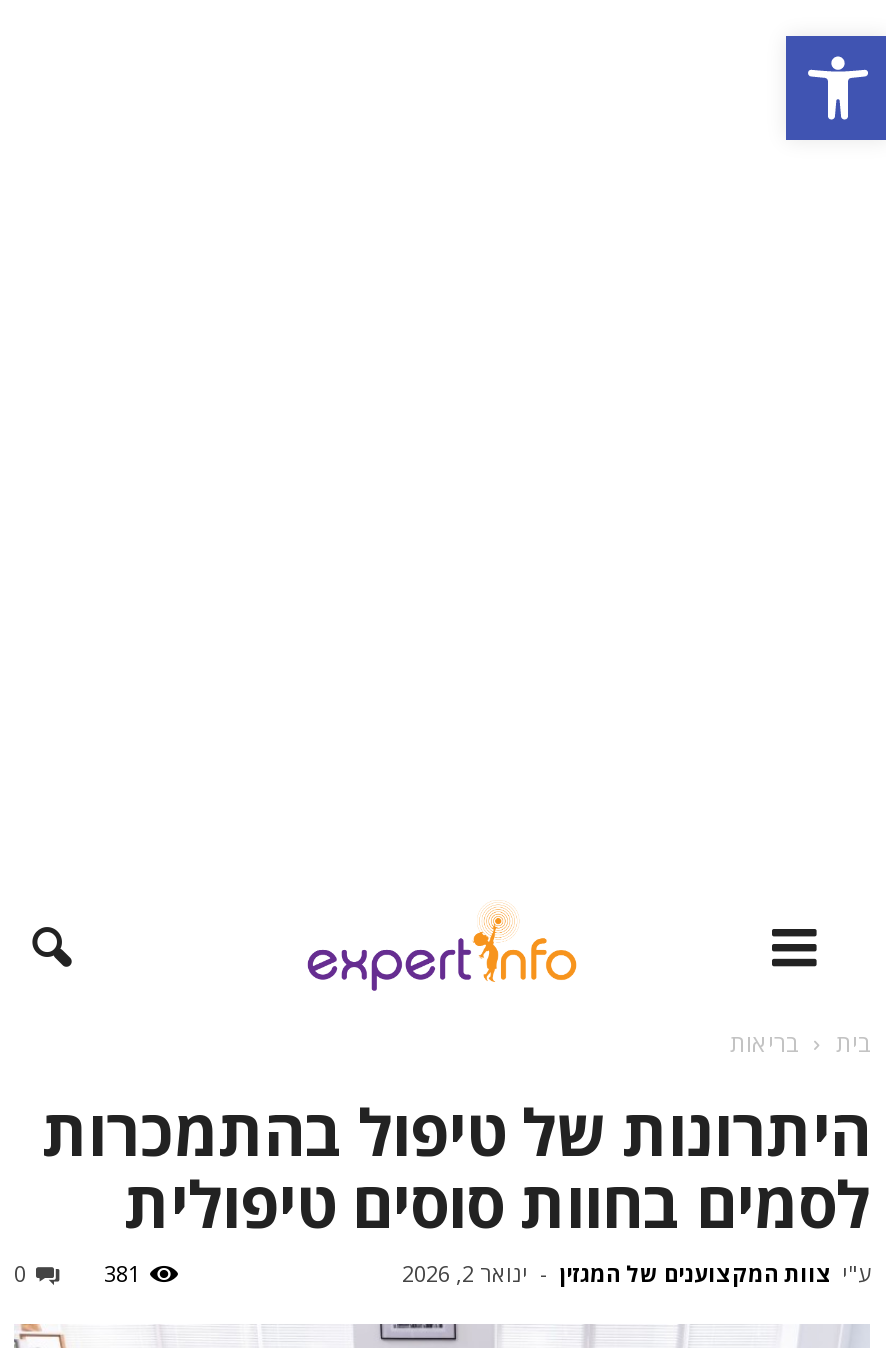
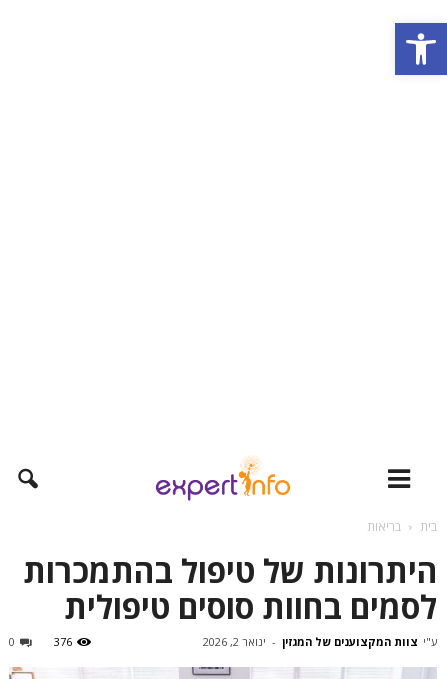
[104,1258,140,1288] 381 -> [54,634,72,649] 376

